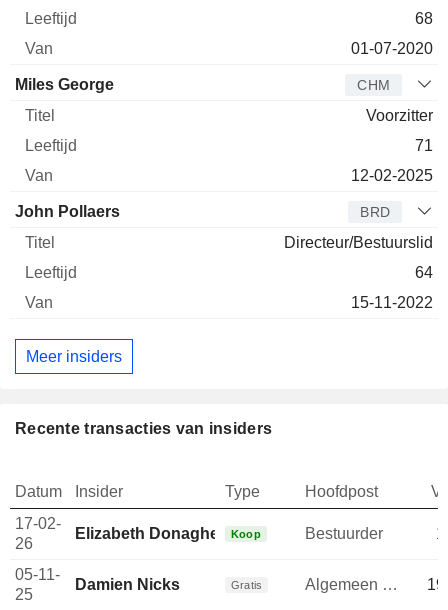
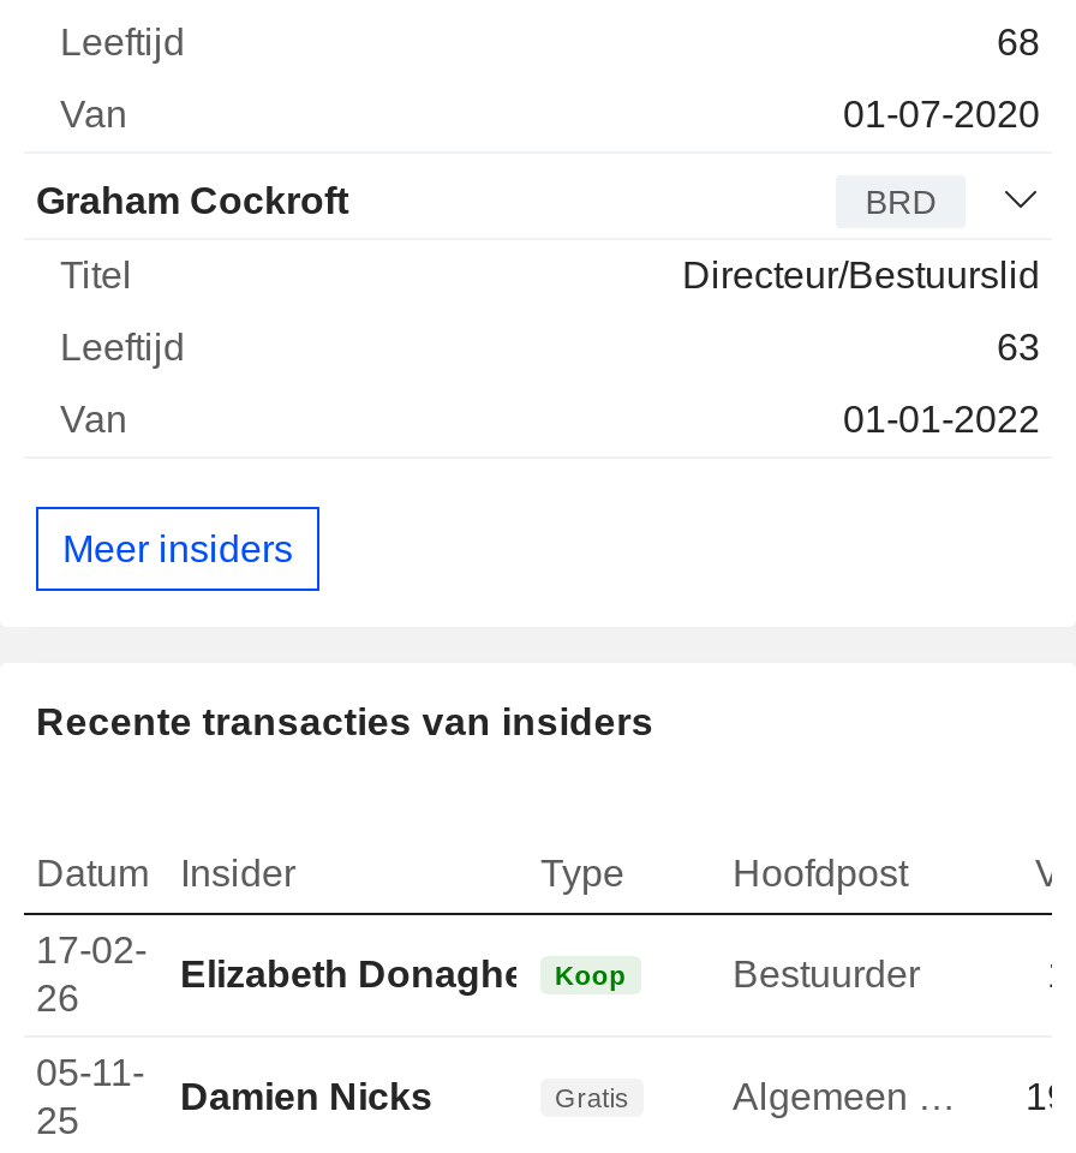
[15,76,433,220] Miles George | CHM | Voorzitter | 71 | 12-02-2025 | John Pollaers -> [36,180,348,221] Graham Cockroft
[415,264,433,281] 64 -> [997,327,1040,368] 63
[351,294,433,311] 15-11-2022 -> [843,399,1040,440] 01-01-2022

